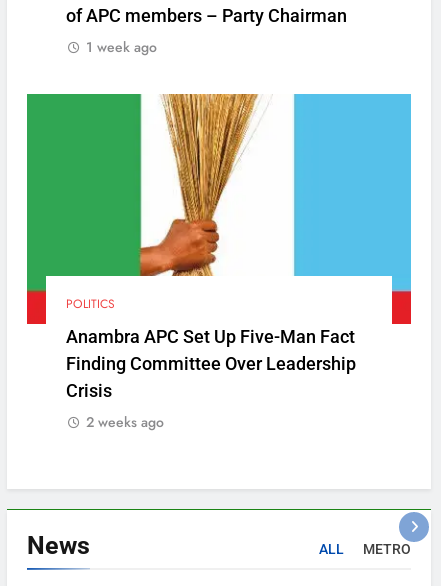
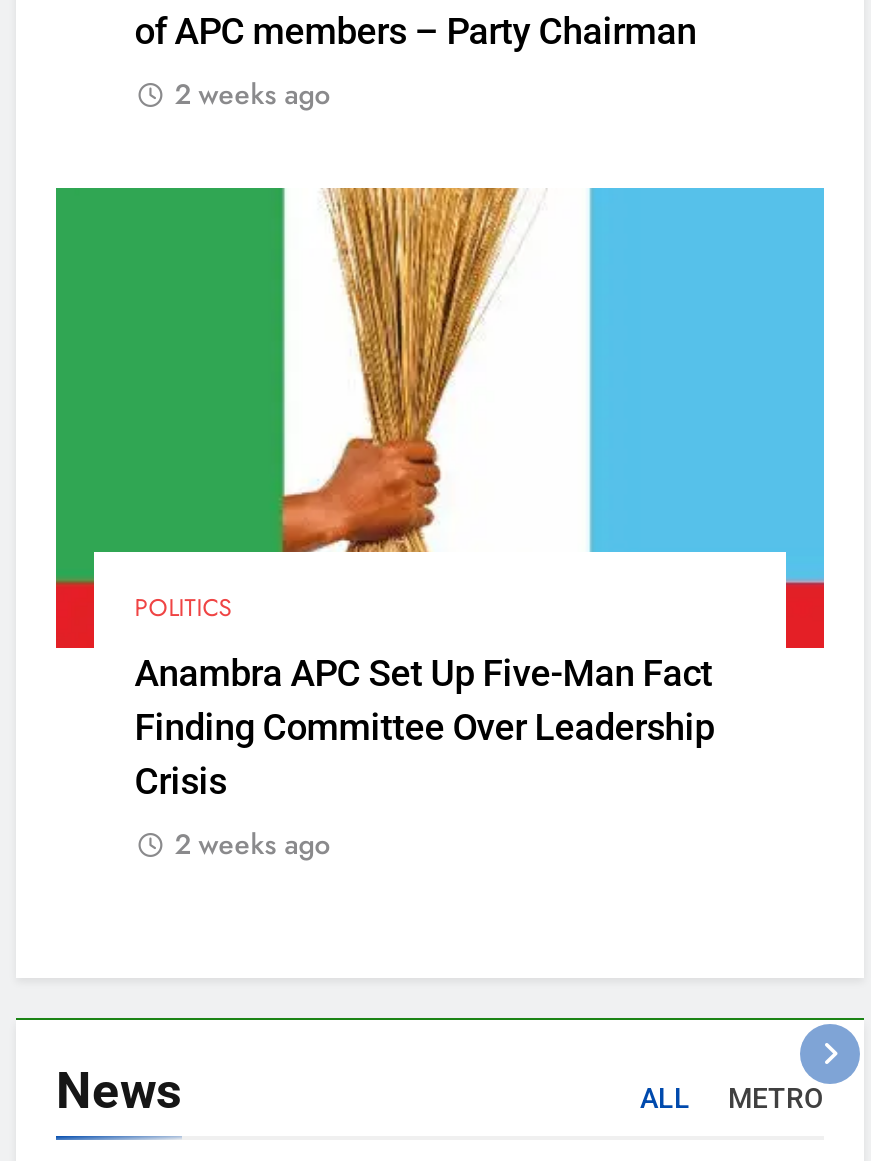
[86,37,157,57] 1 week ago -> [174,74,330,114] 2 weeks ago

